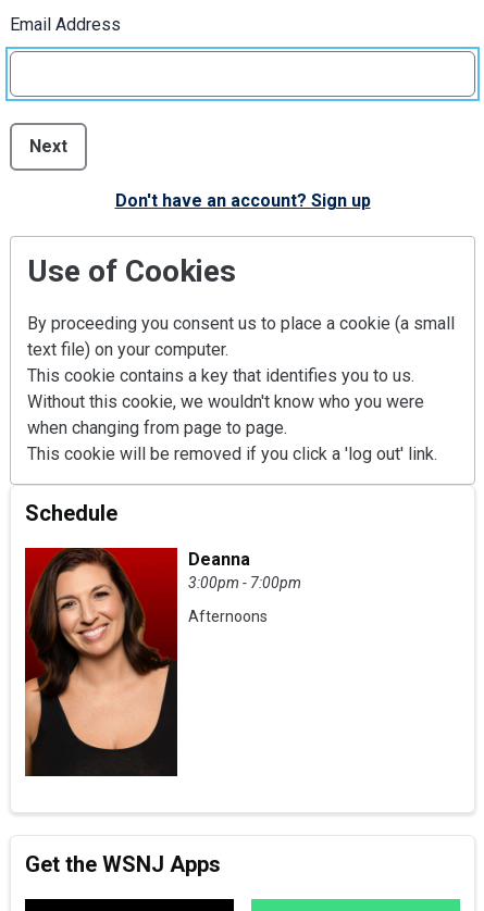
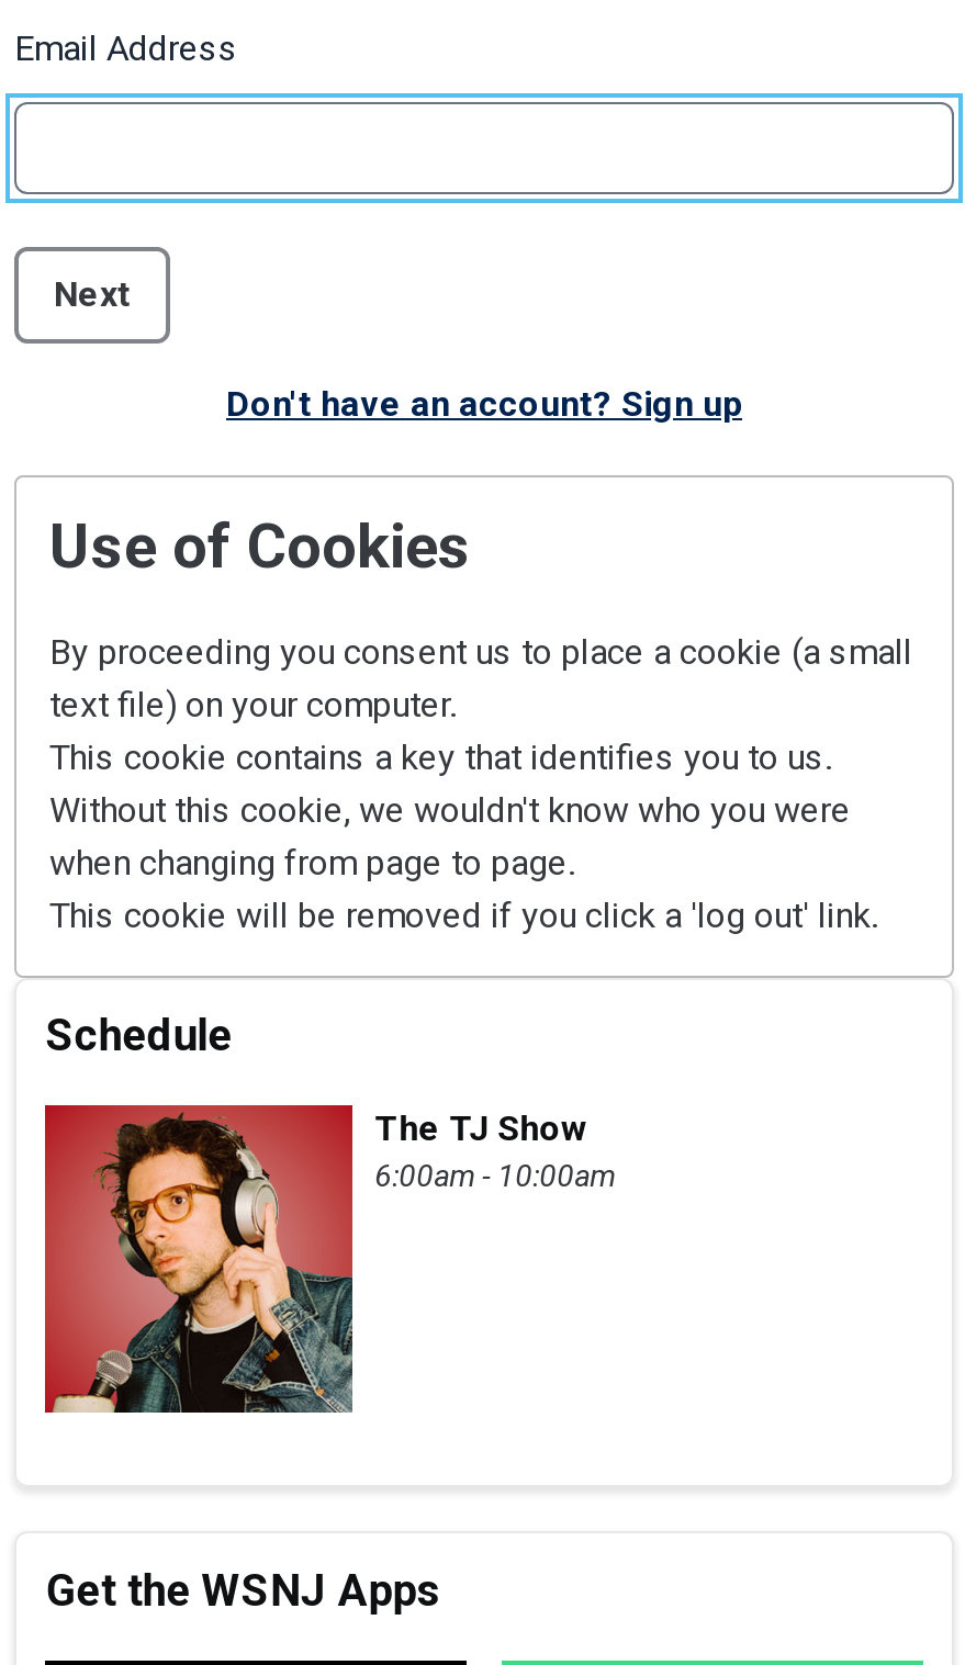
[24,547,301,777] [image] | Deanna | 3:00pm - 7:00pm | Afternoons -> [45,1103,616,1413] [image] | The TJ Show | 6:00am - 10:00am

